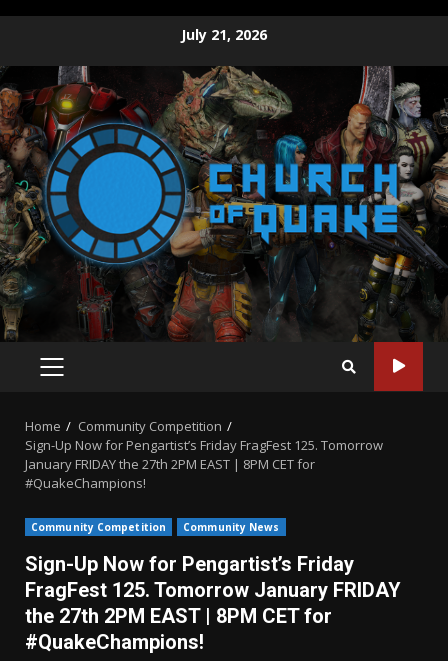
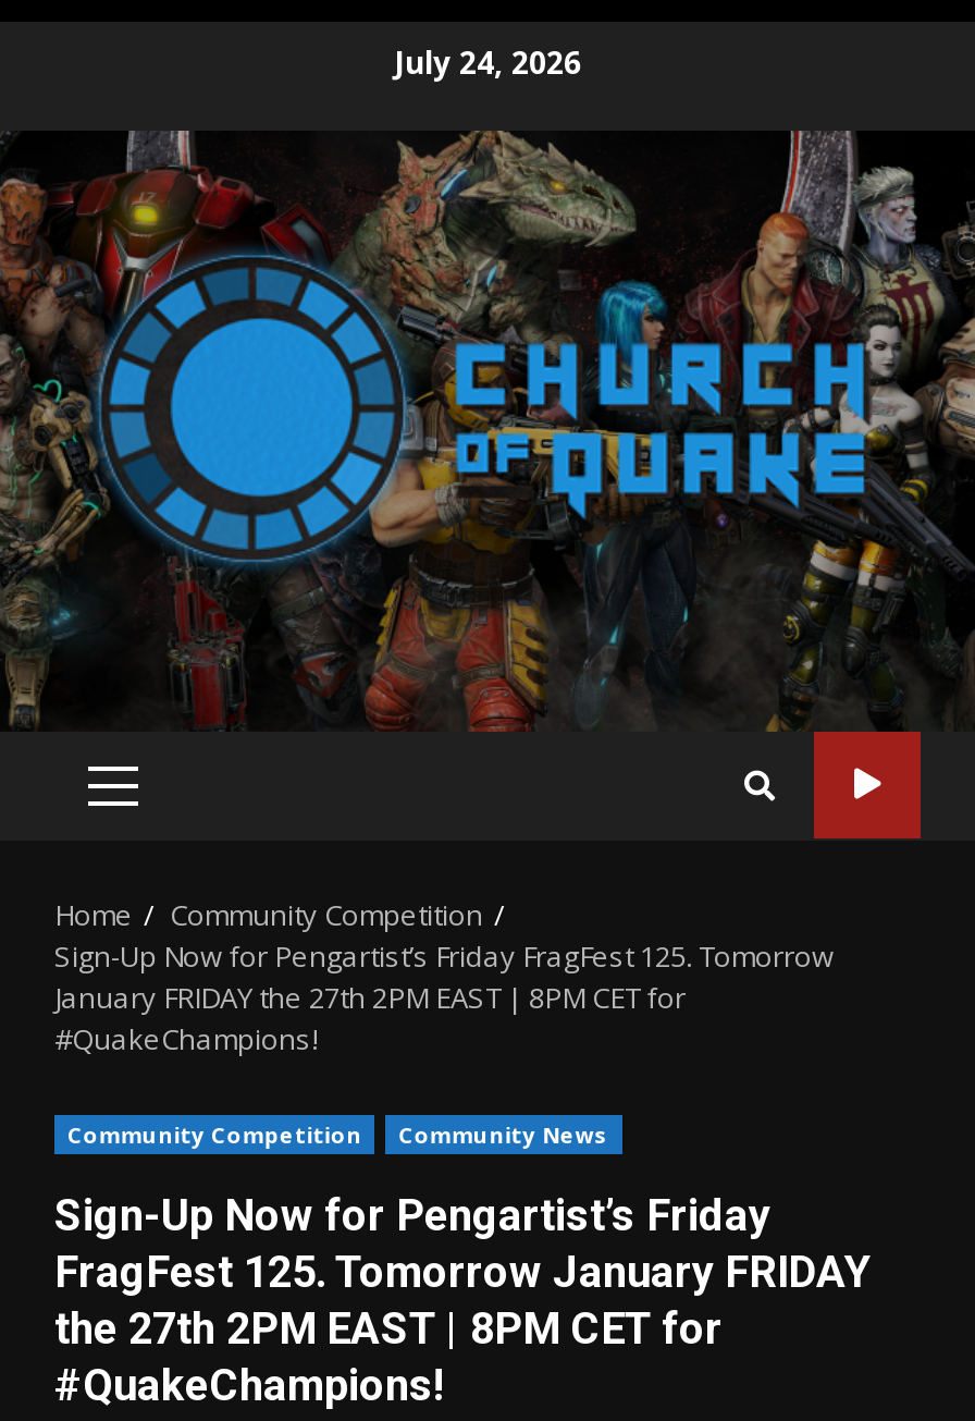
[181,24,267,43] July 21, 2026 -> [394,40,581,82] July 24, 2026

